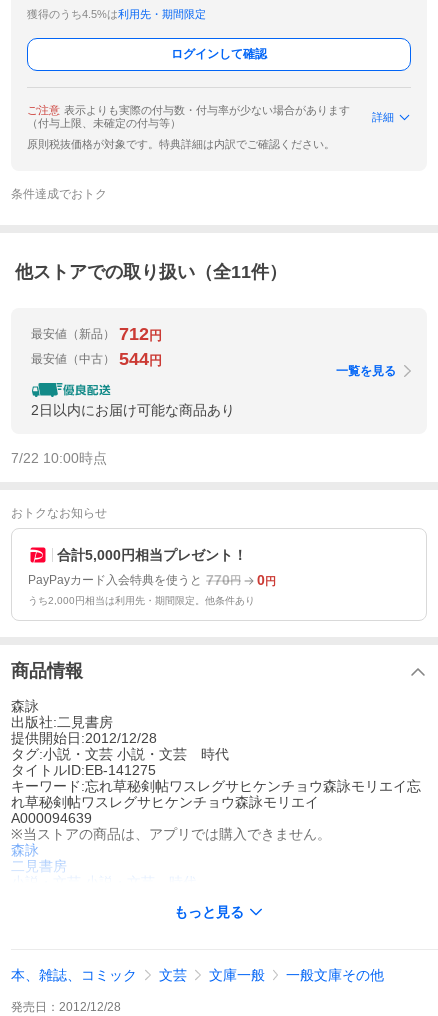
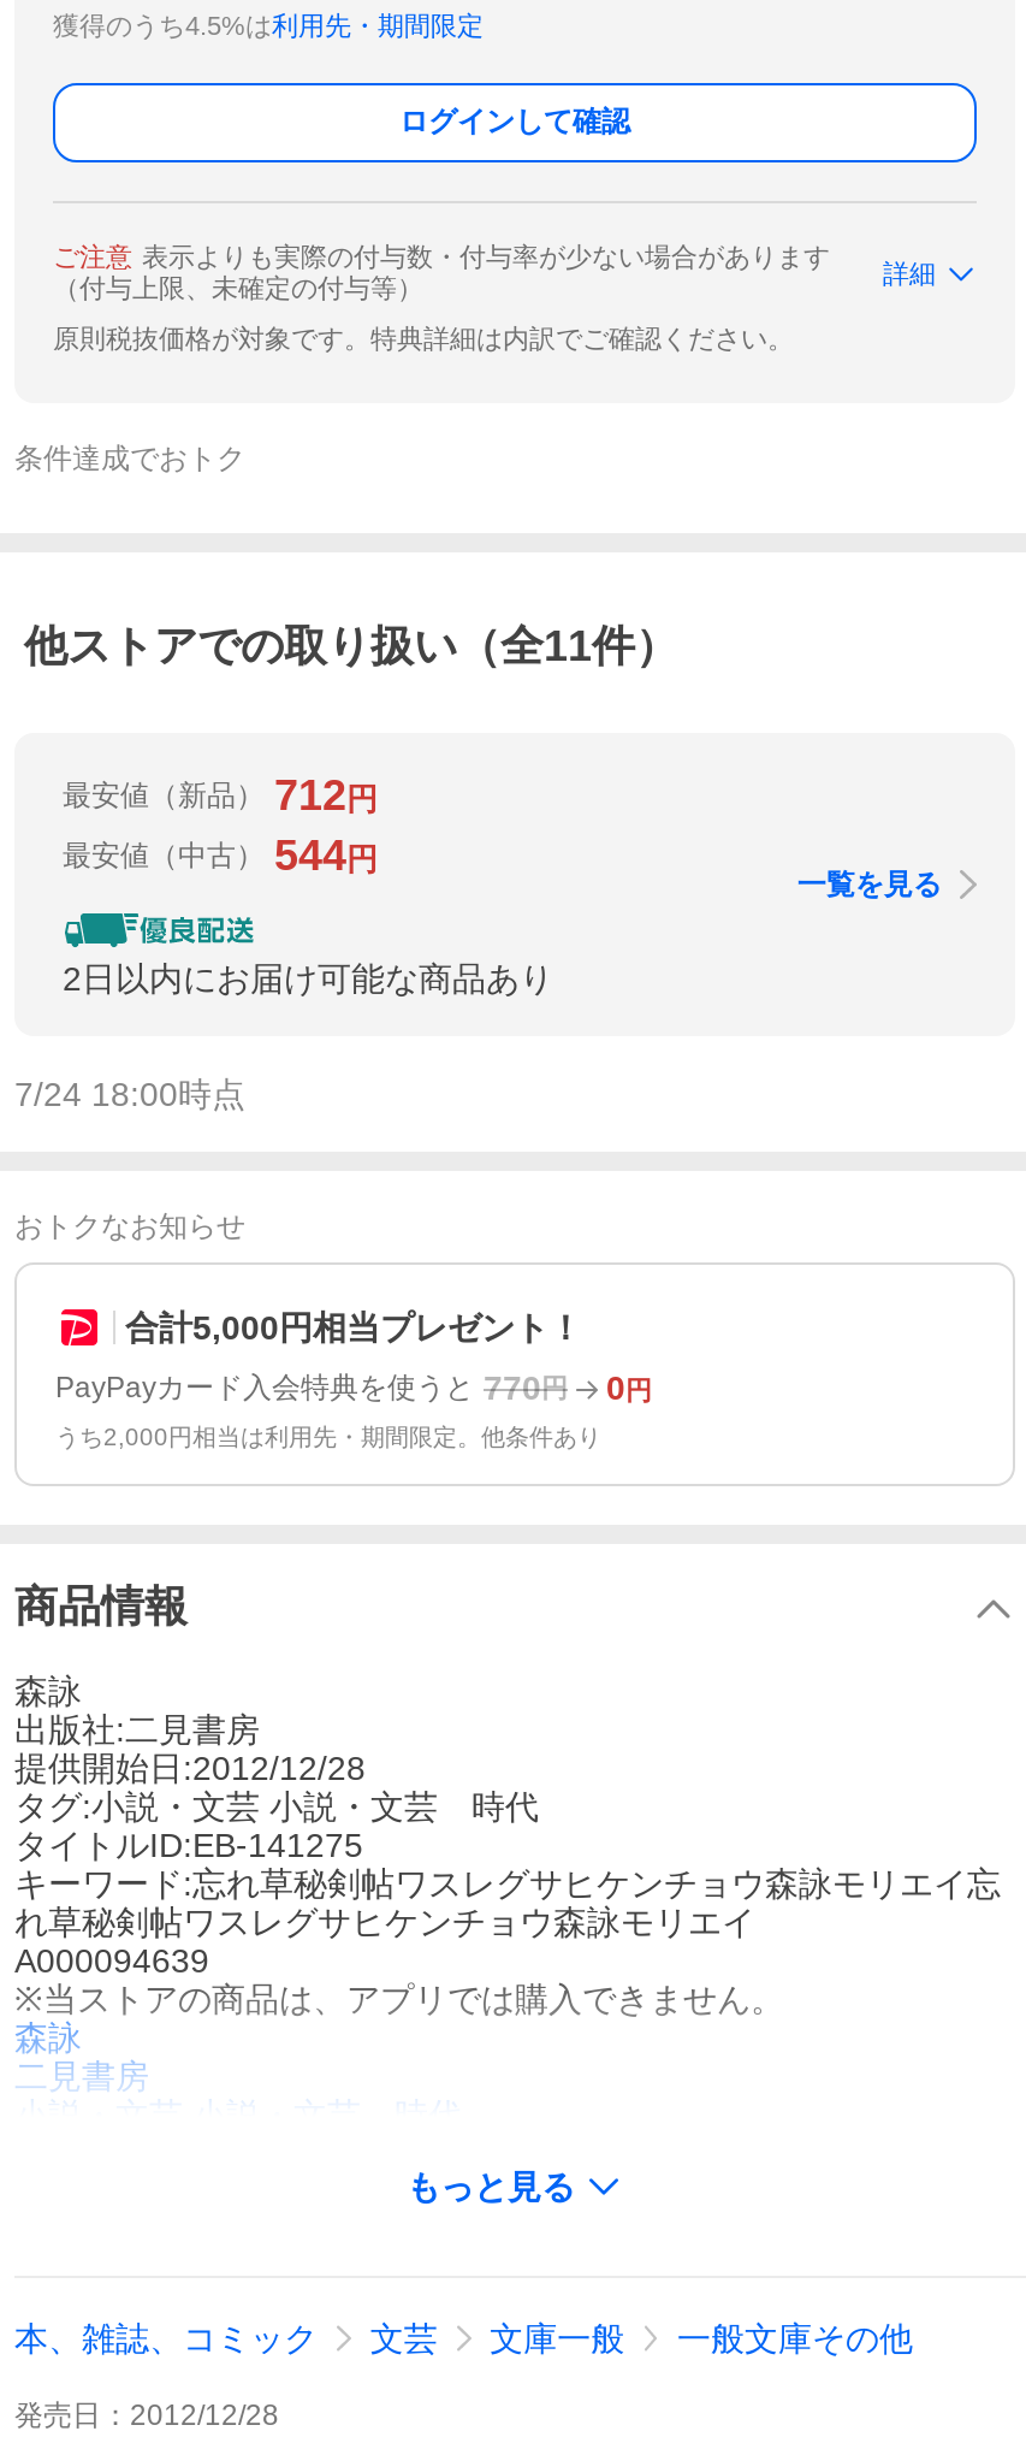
[11,450,107,466] 7/22 10:00時点 -> [14,1075,245,1113] 7/24 18:00時点

